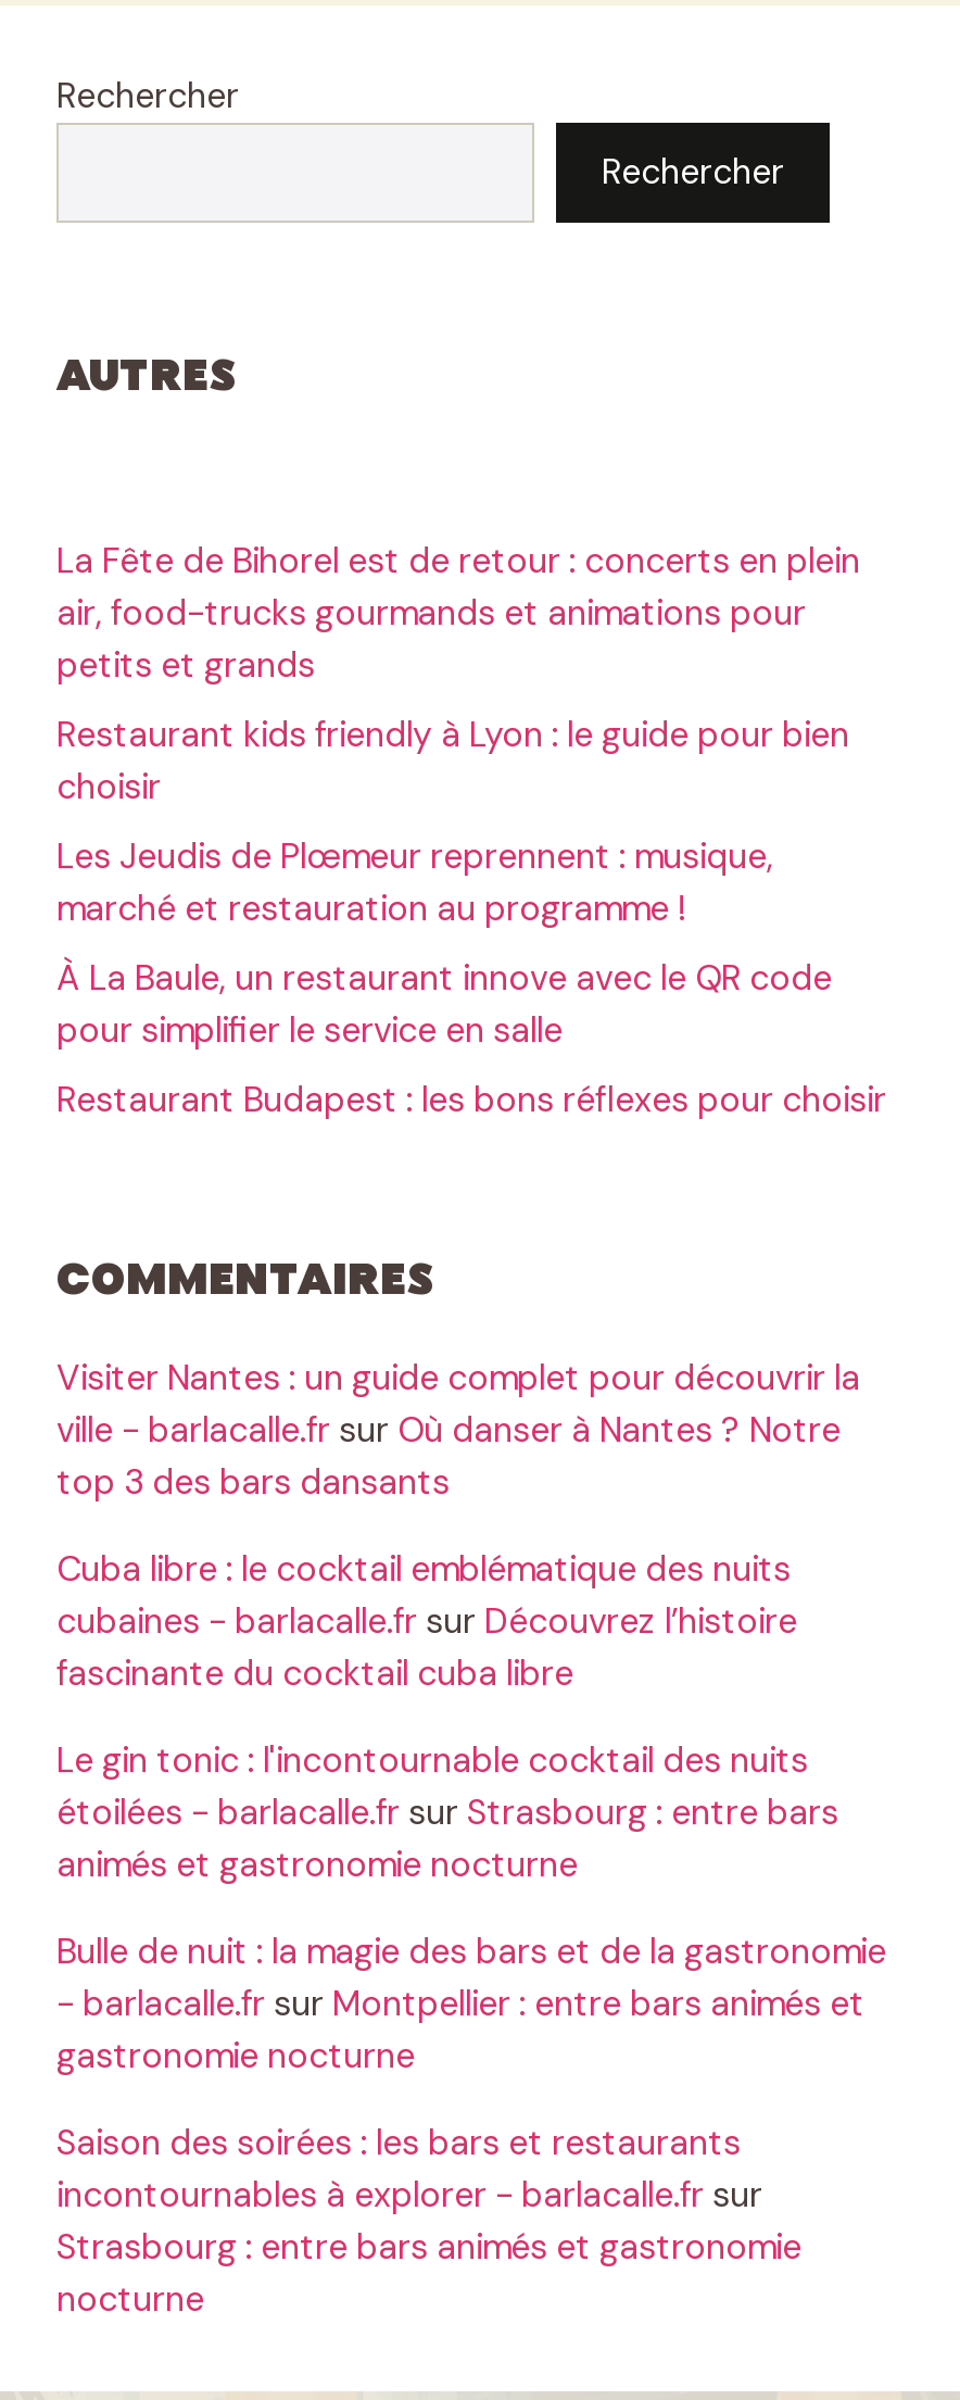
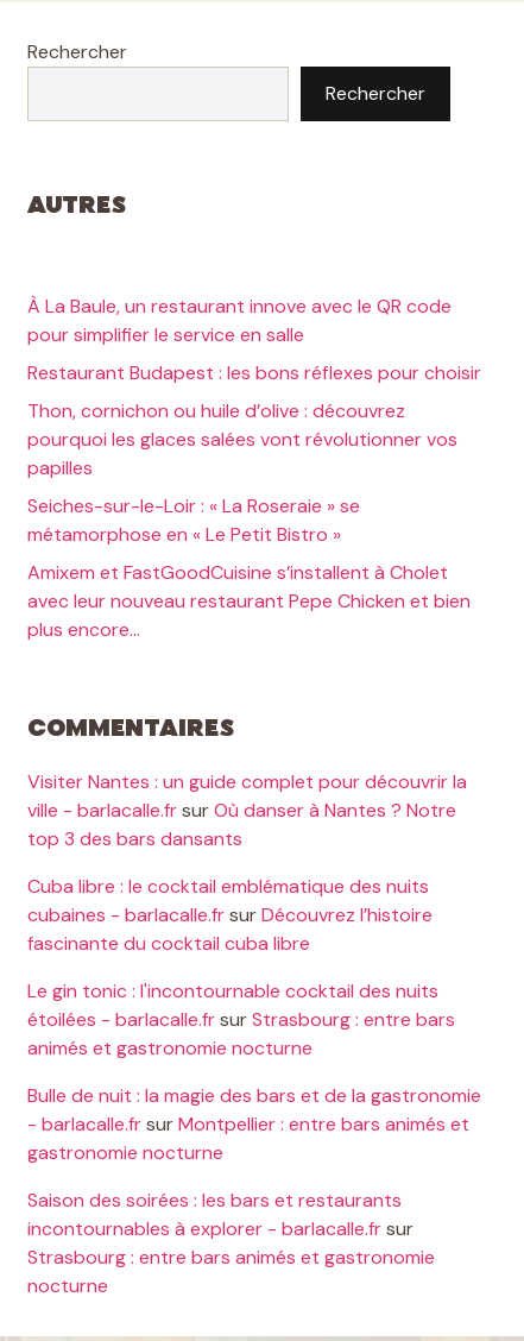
[56,538,860,932] La Fête de Bihorel est de retour : concerts en plein | air, food-trucks gourmands et animations pour | petits et grands | Restaurant kids friendly à Lyon : le guide pour bien | choisir | Les Jeudis de Plœmeur reprennent : musique, | marché et restauration au programme ! -> none
moved [56,955,886,1123] -> [27,294,481,385]: À La Baule, un restaurant innove avec le QR code | pour simplifier le service en salle | Restaurant Budapest : les bons réflexes pour choisir
none -> [27,398,471,642] Thon, cornichon ou huile d’olive : découvrez | pourquoi les glaces salées vont révolutionner vos | papilles | Seiches-sur-le-Loir : « La Roseraie » se | métamorphose en « Le Petit Bistro » | Amixem et FastGoodCuisine s’installent à Cholet | avec leur nouveau restaurant Pepe Chicken et bien | plus encore…

